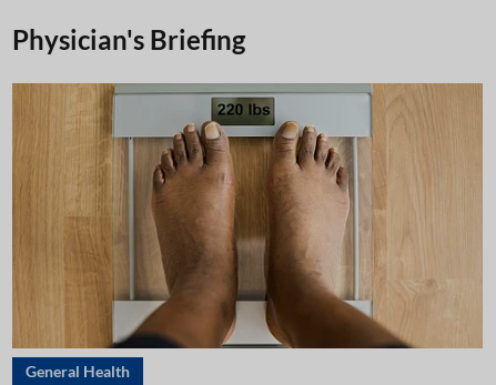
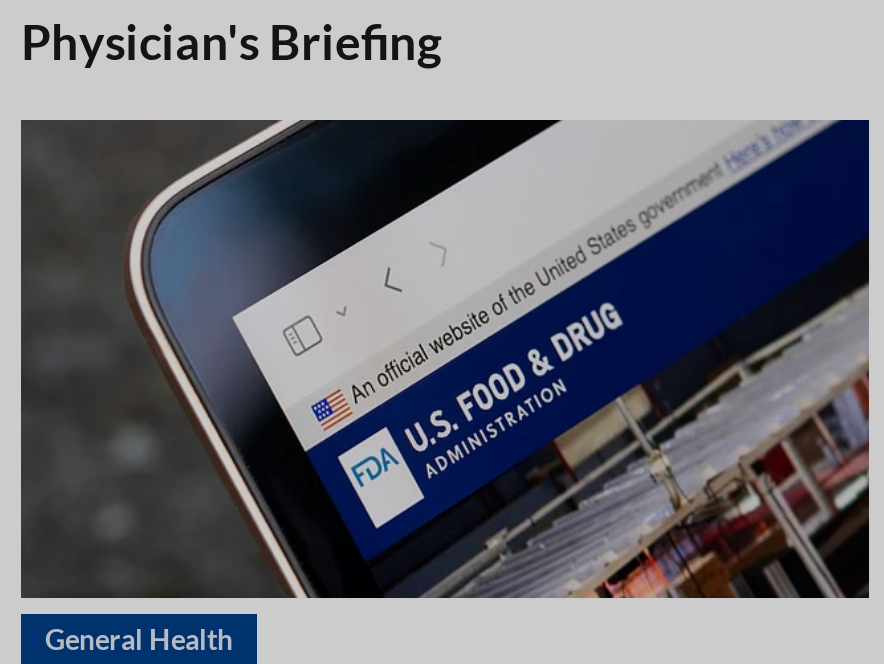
[11,82,484,349] [image] -> [19,118,871,600] [image]

